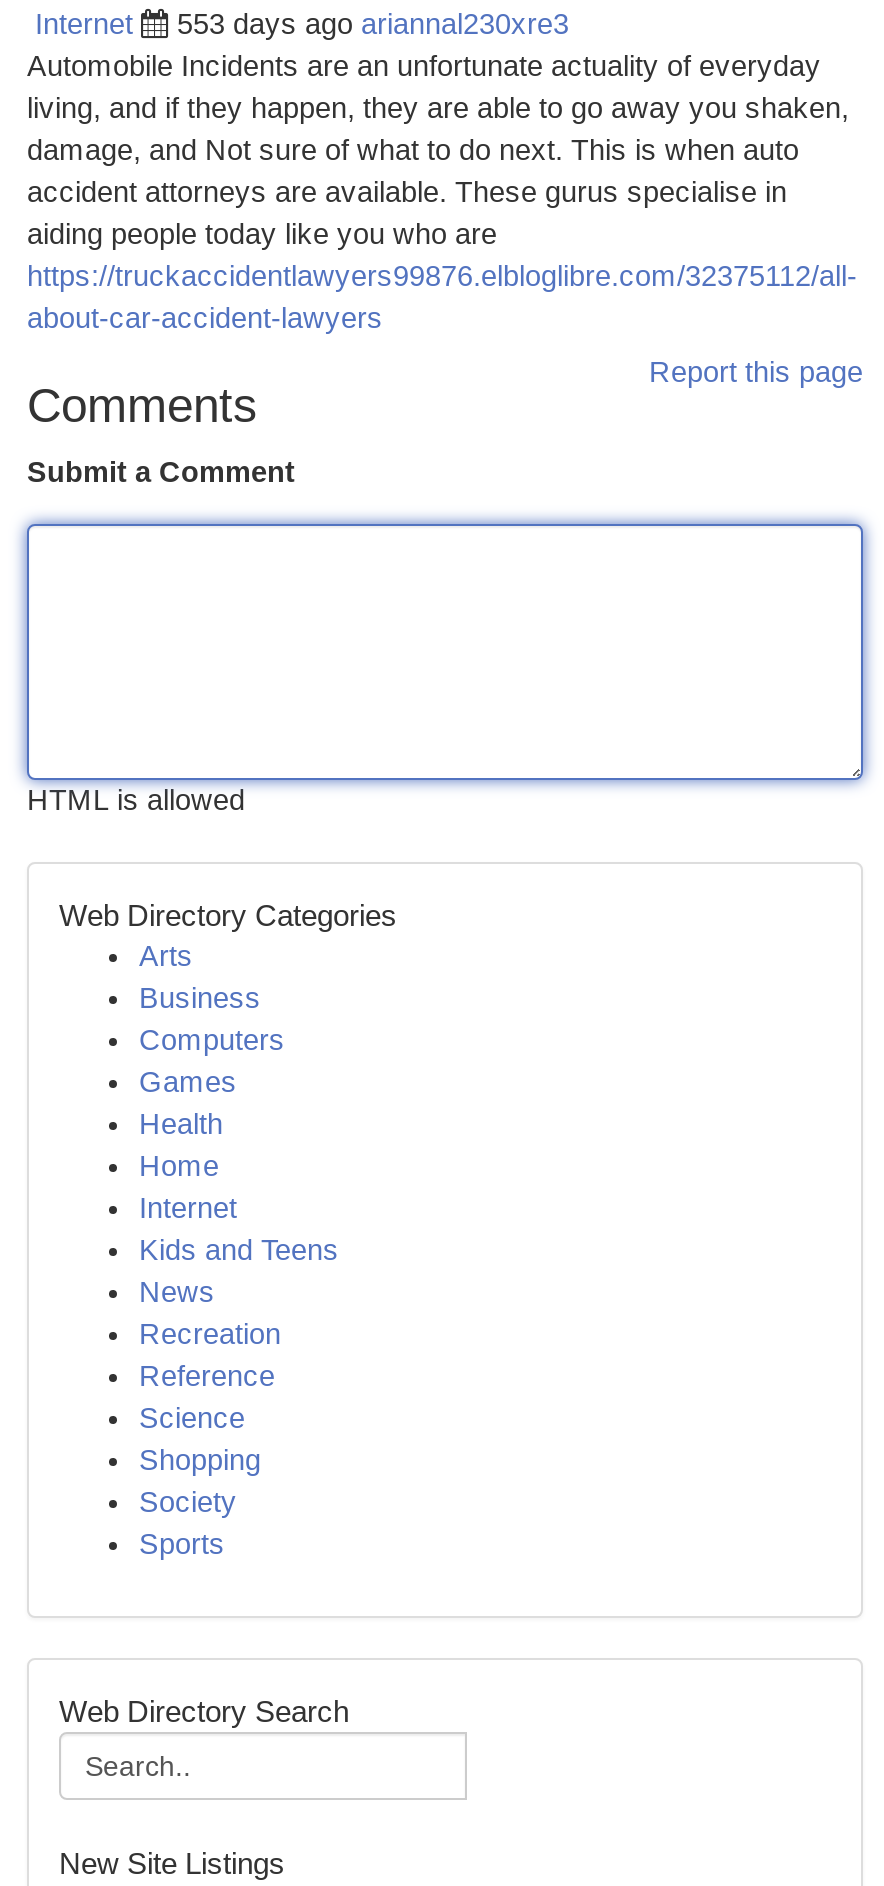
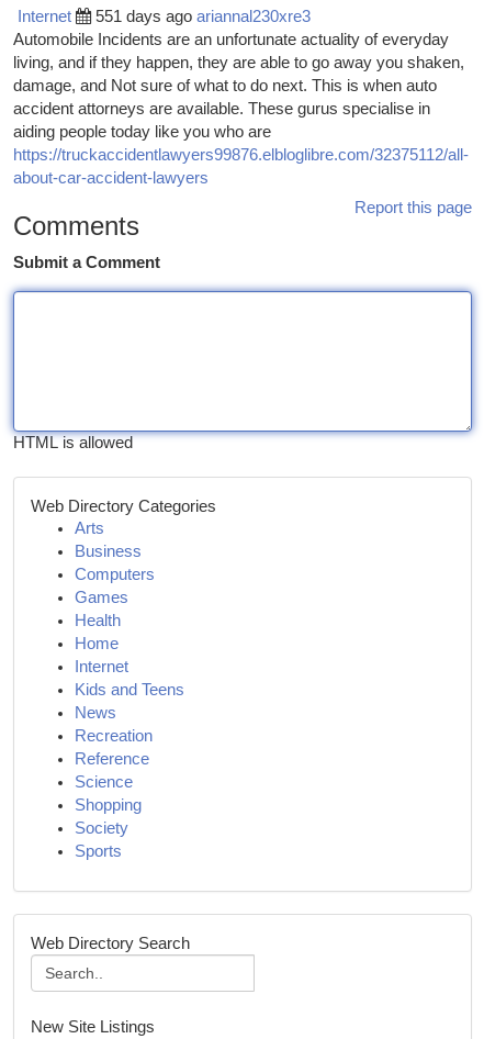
[177,8,569,40] 553 days ago ariannal230xre3 -> [95,8,311,25] 551 days ago ariannal230xre3

